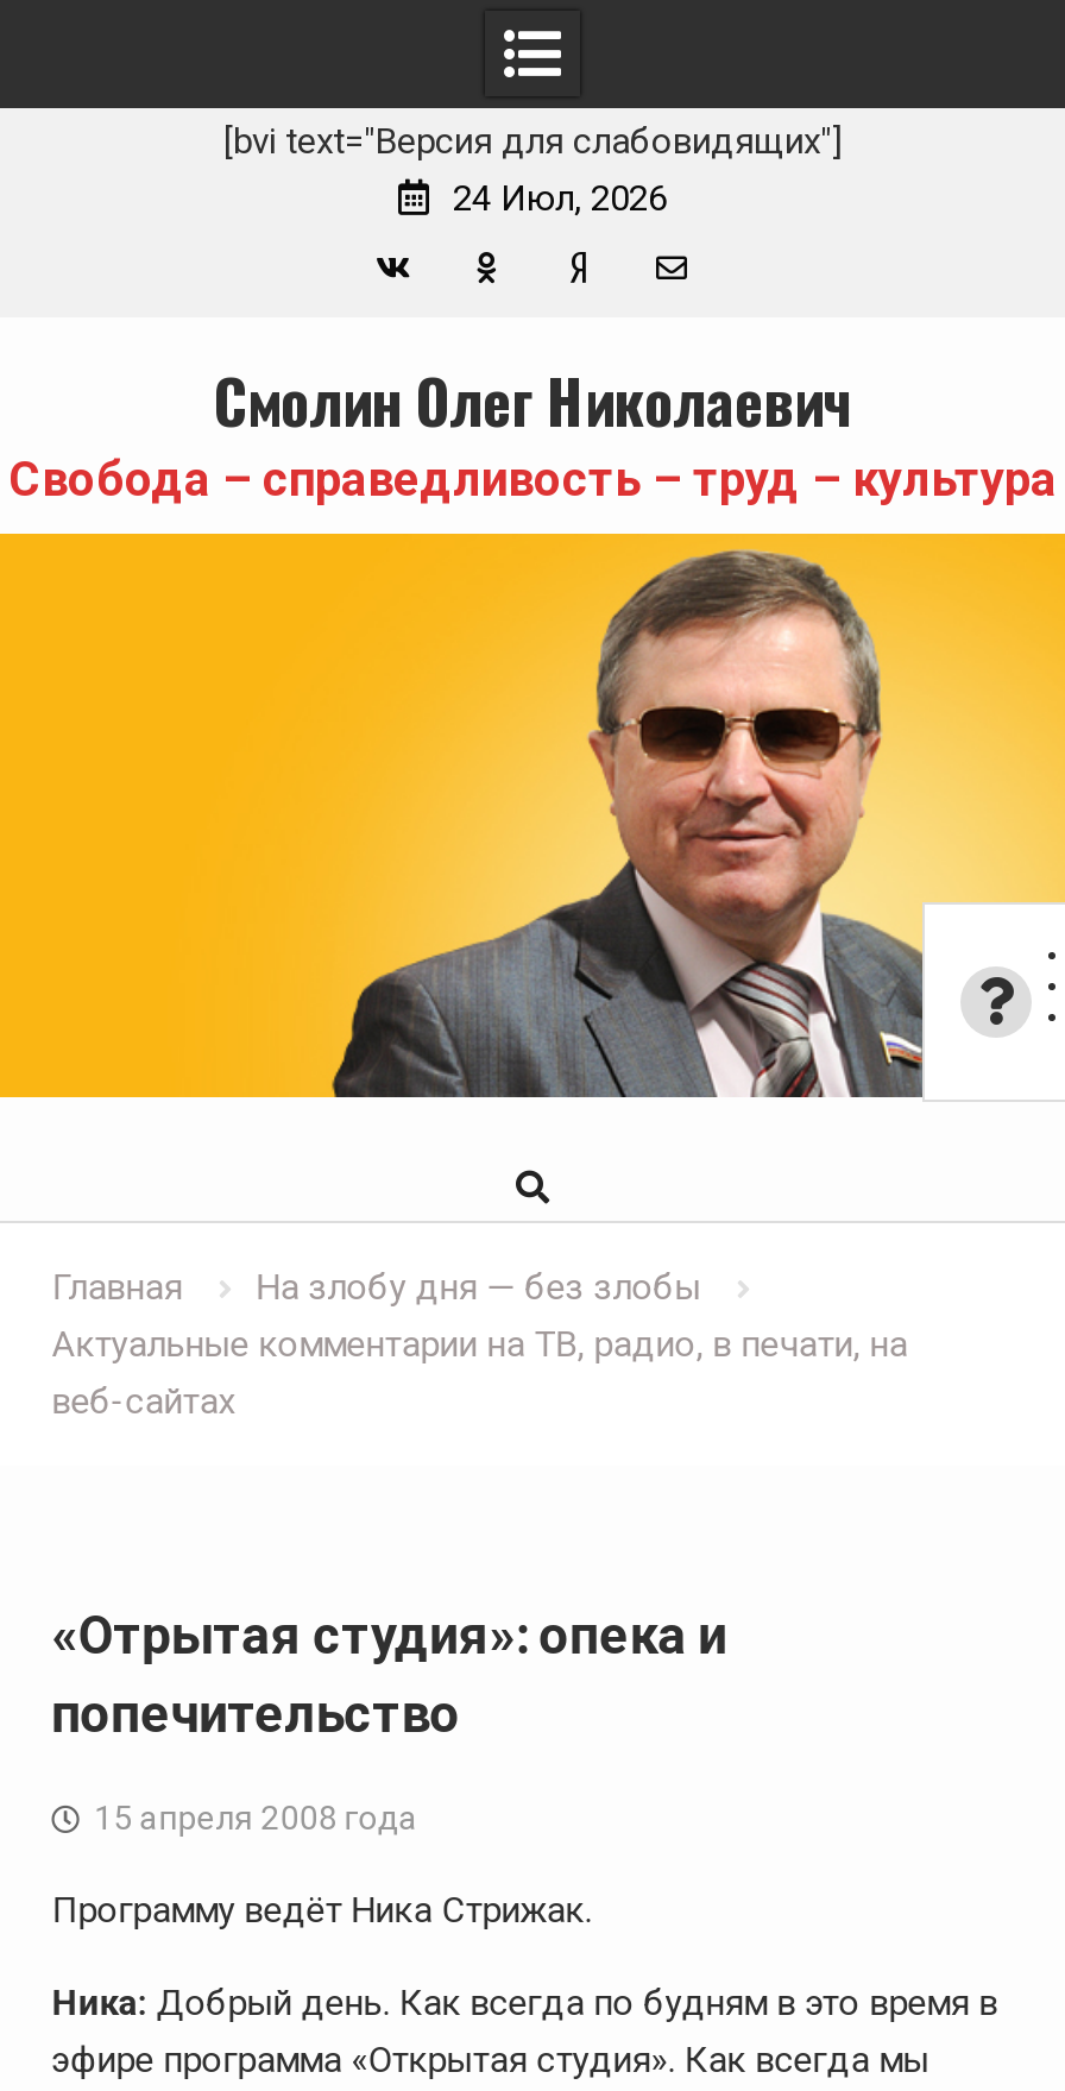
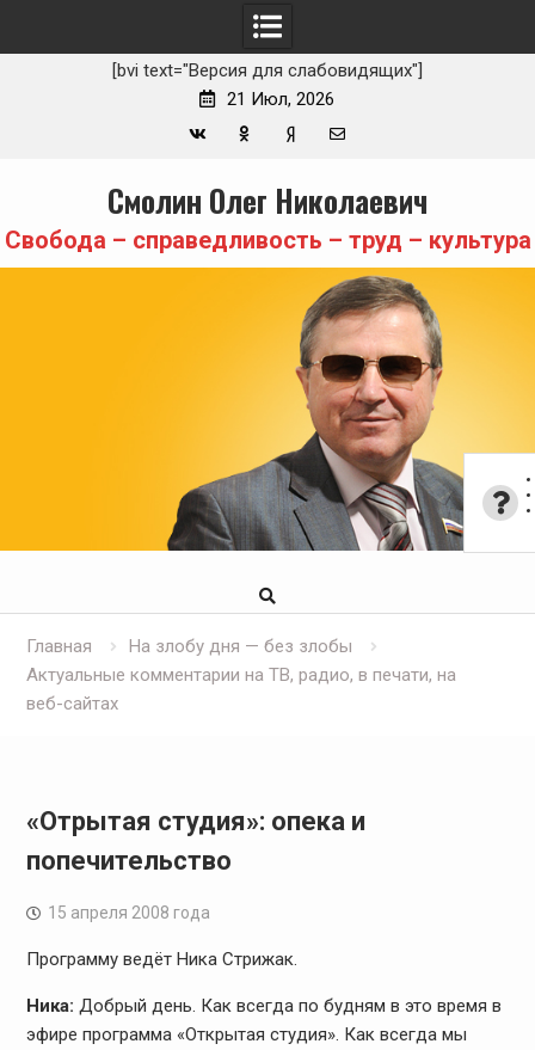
[453,177,667,220] 24 Июл, 2026 -> [227,88,335,110] 21 Июл, 2026

